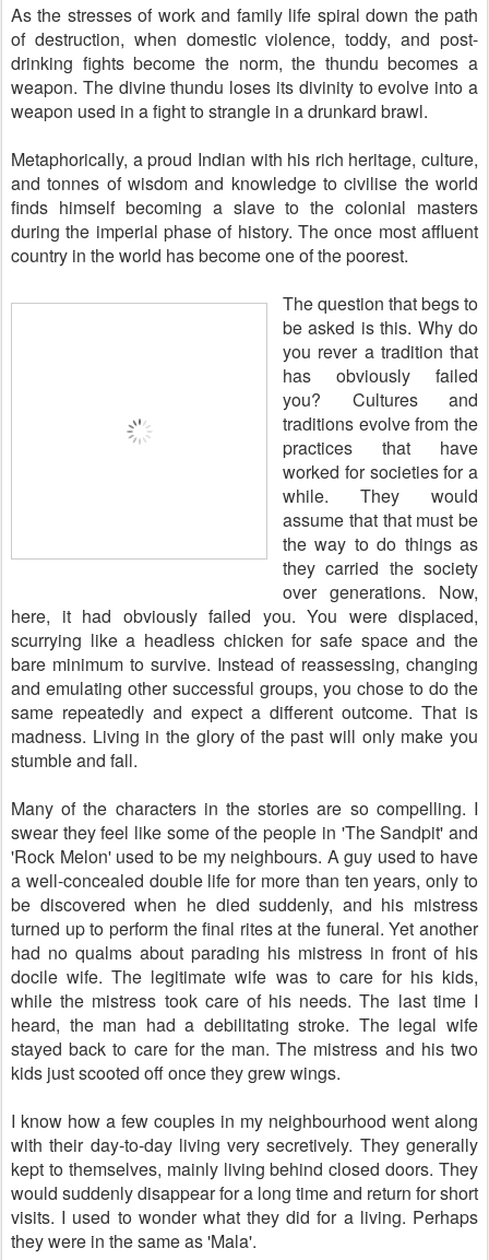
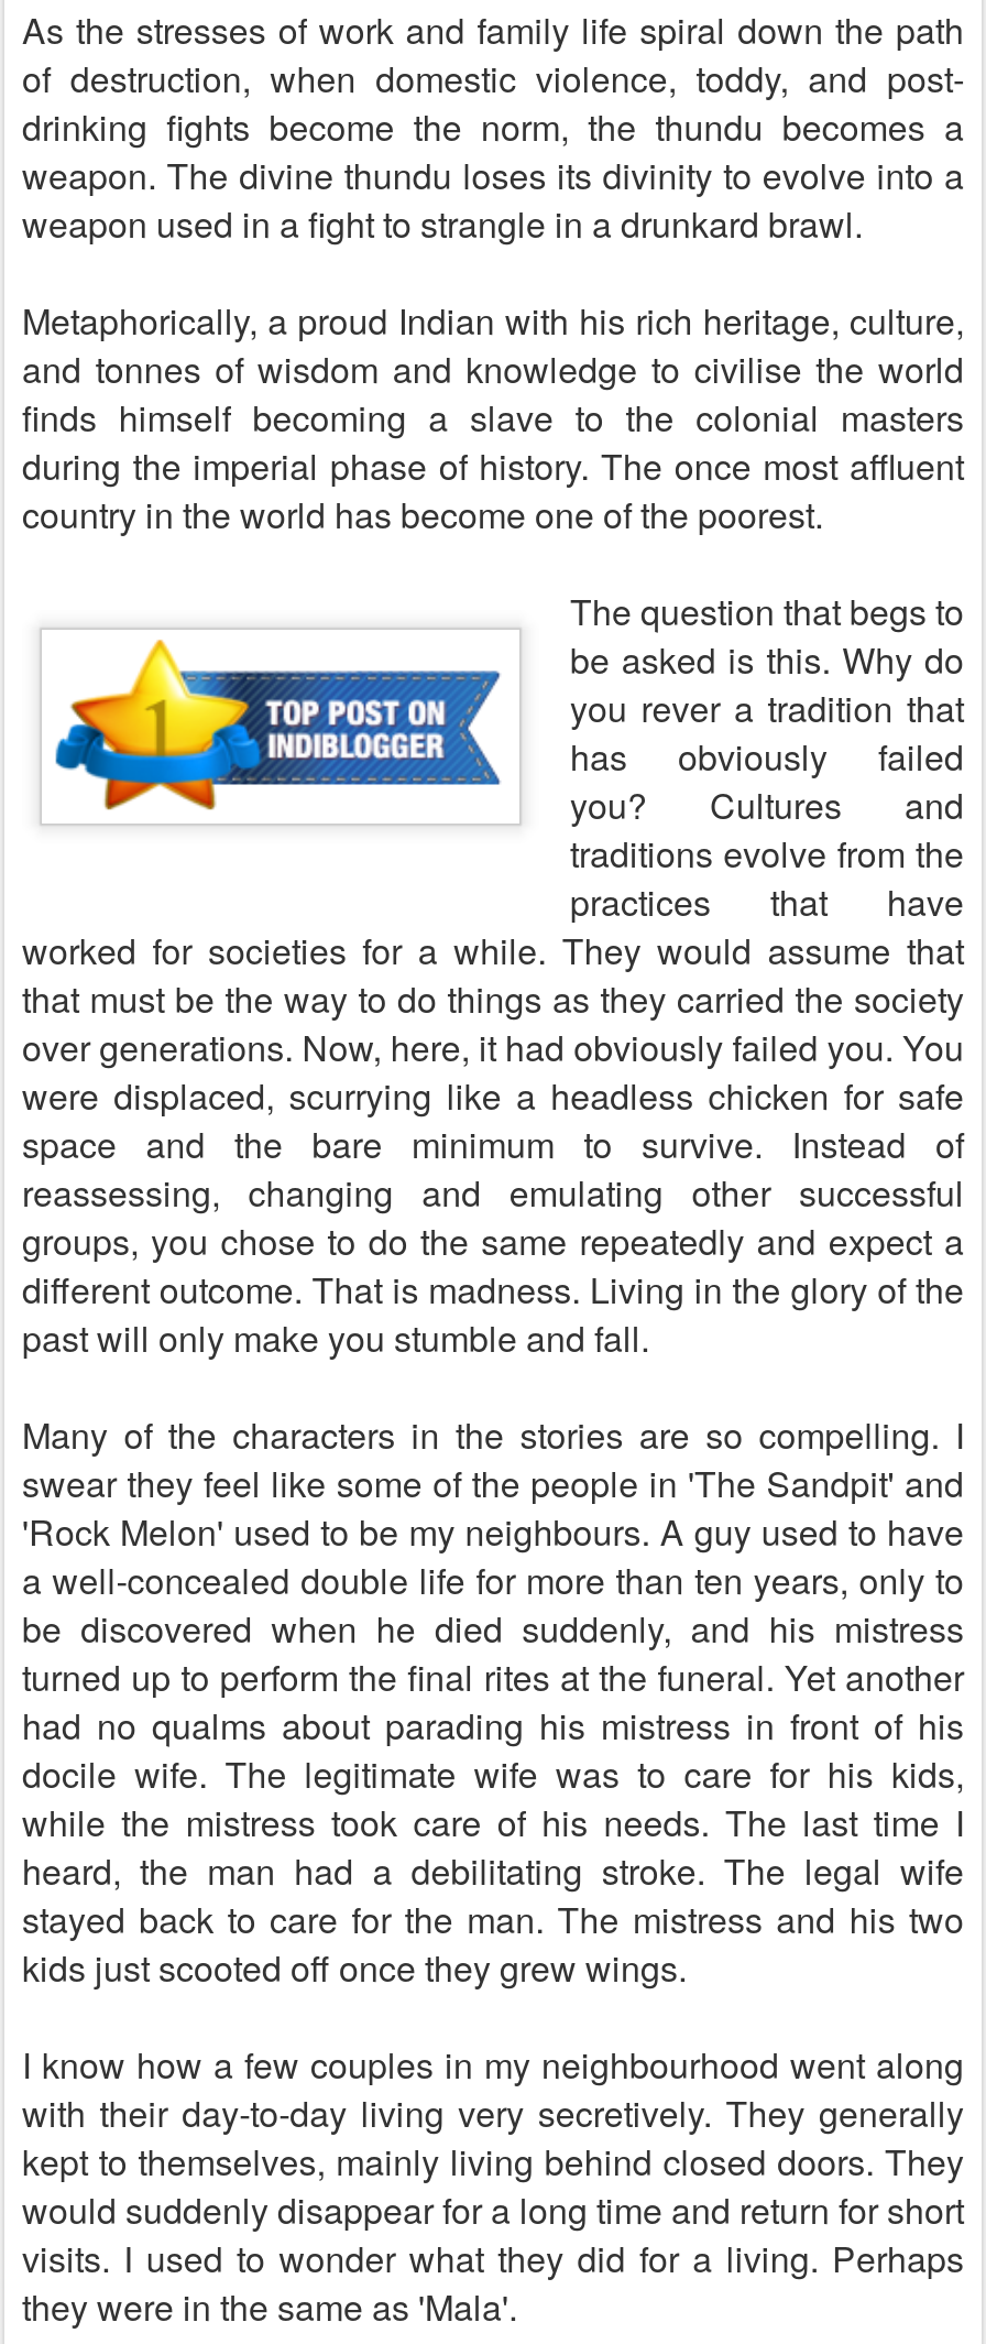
none -> [37,625,524,828] [image]

